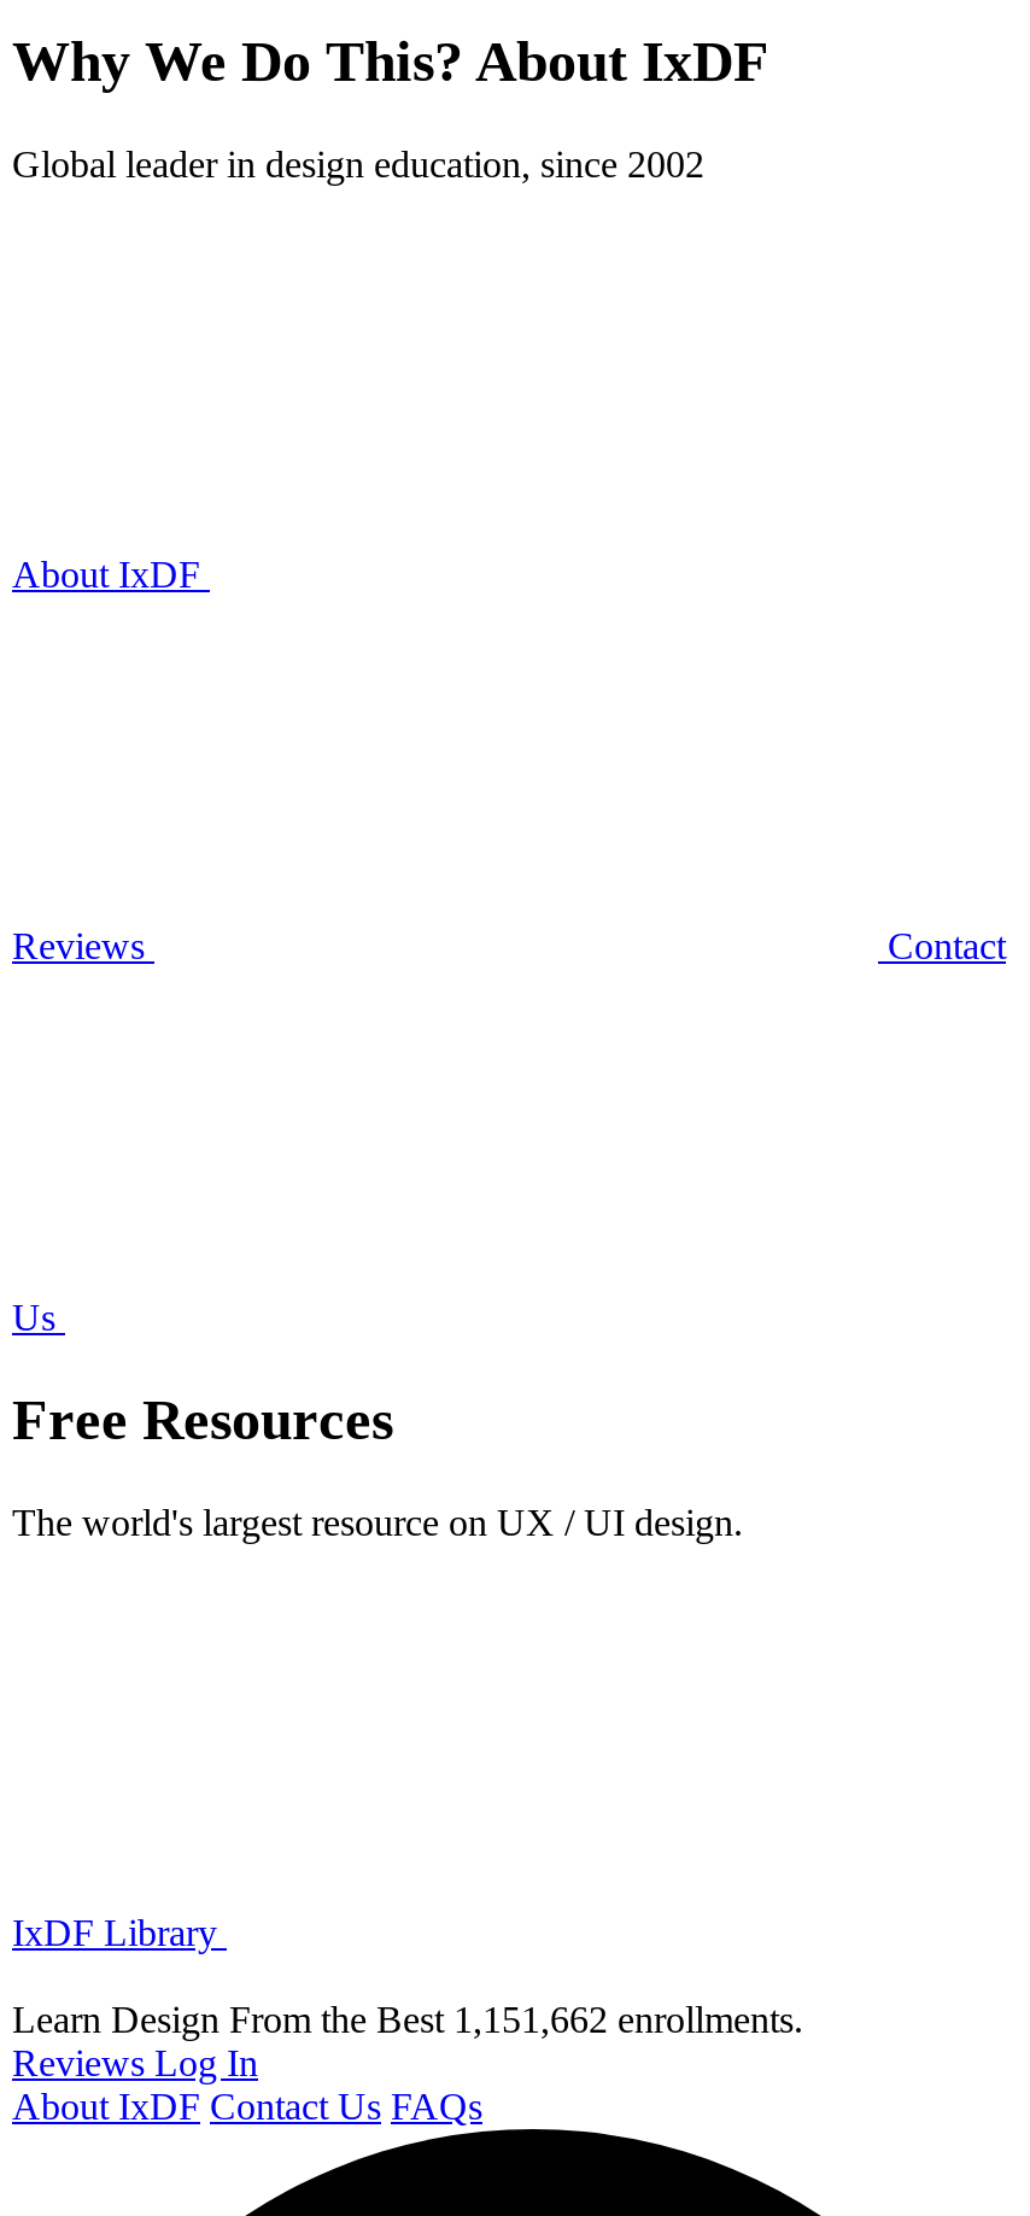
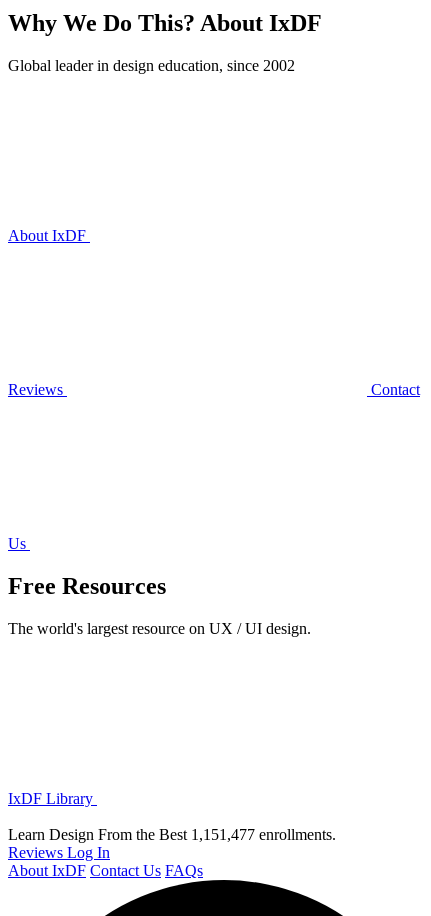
[12,1998,803,2039] Learn Design From the Best 1,151,662 enrollments. -> [8,826,336,843] Learn Design From the Best 1,151,477 enrollments.

